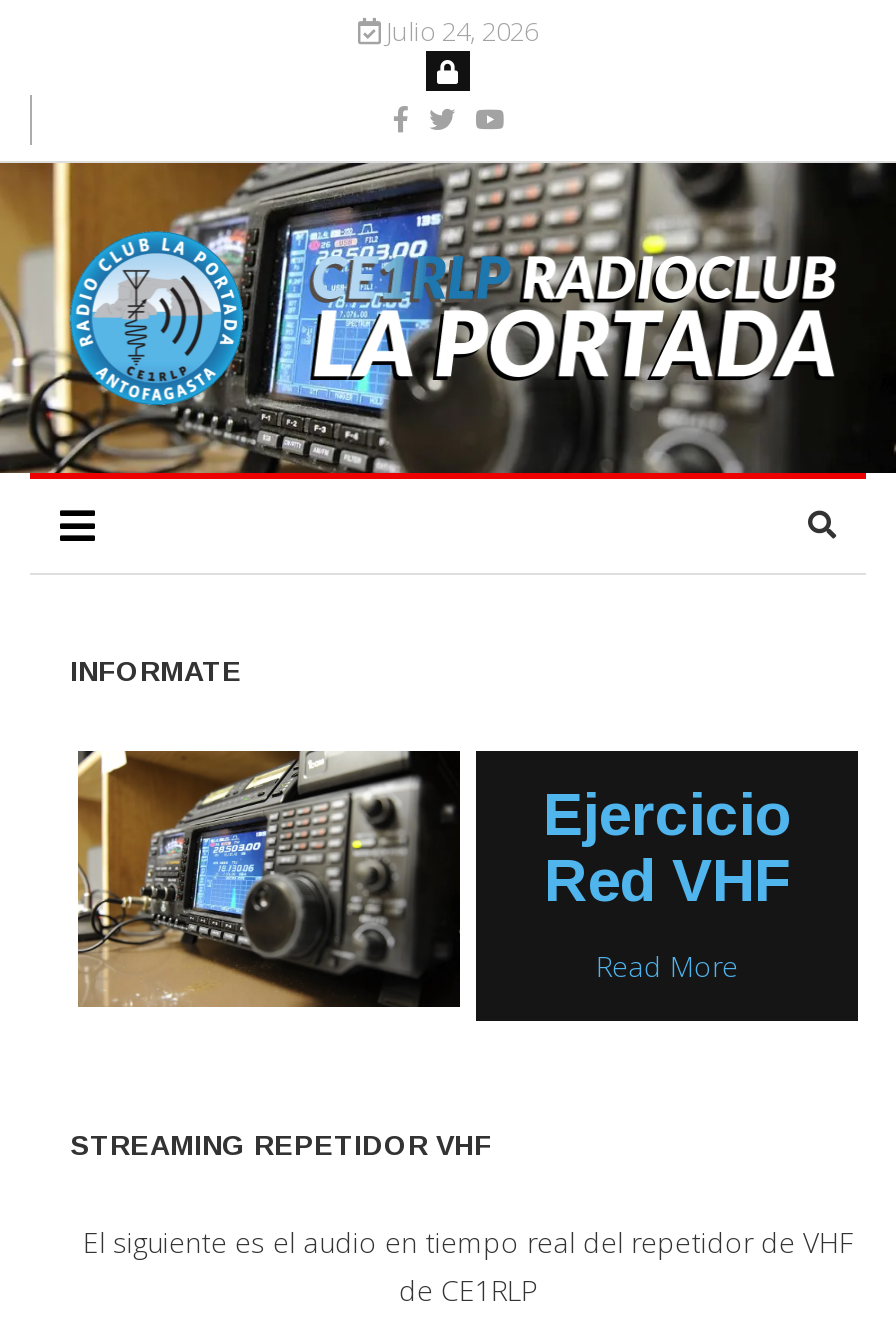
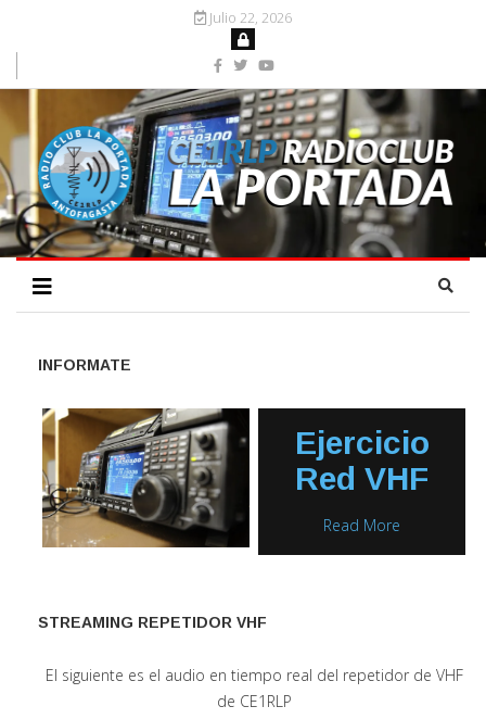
[380,13,538,49] Julio 24, 2026 -> [206,8,292,27] Julio 22, 2026

